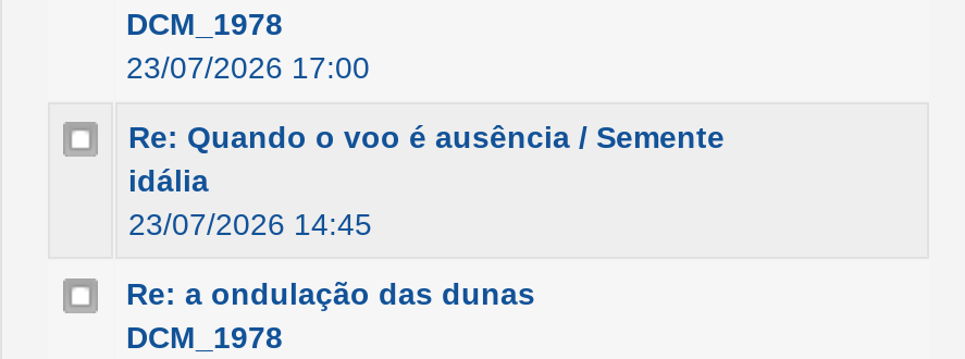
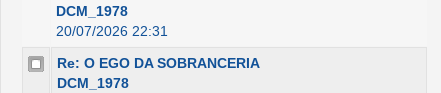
[126,50,725,311] 23/07/2026 17:00 | Re: Quando o voo é ausência / Semente | idália | 23/07/2026 14:45 | Re: a ondulação das dunas -> [56,23,260,71] 20/07/2026 22:31 | Re: O EGO DA SOBRANCERIA

